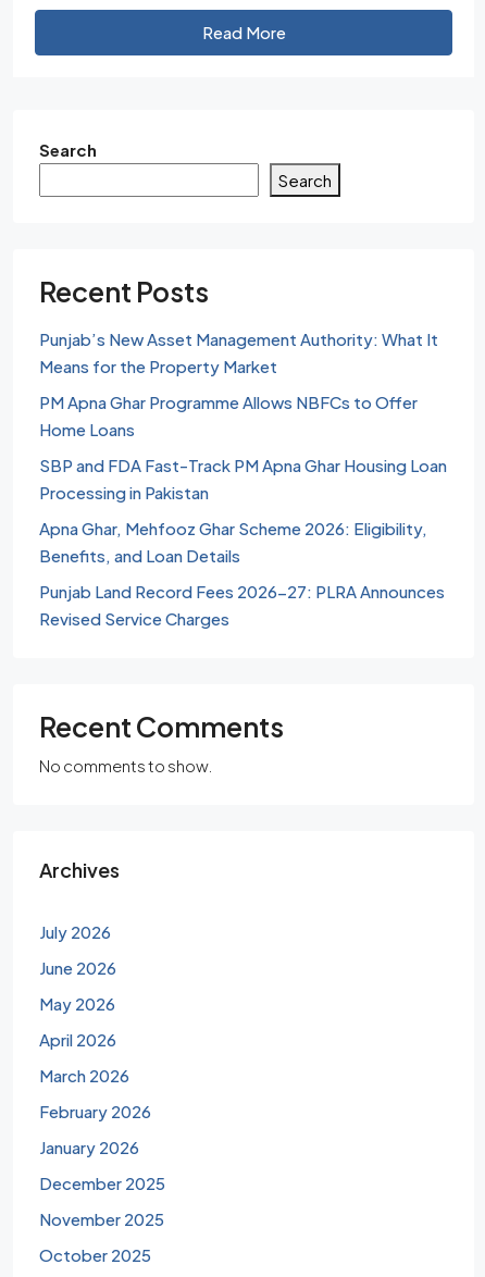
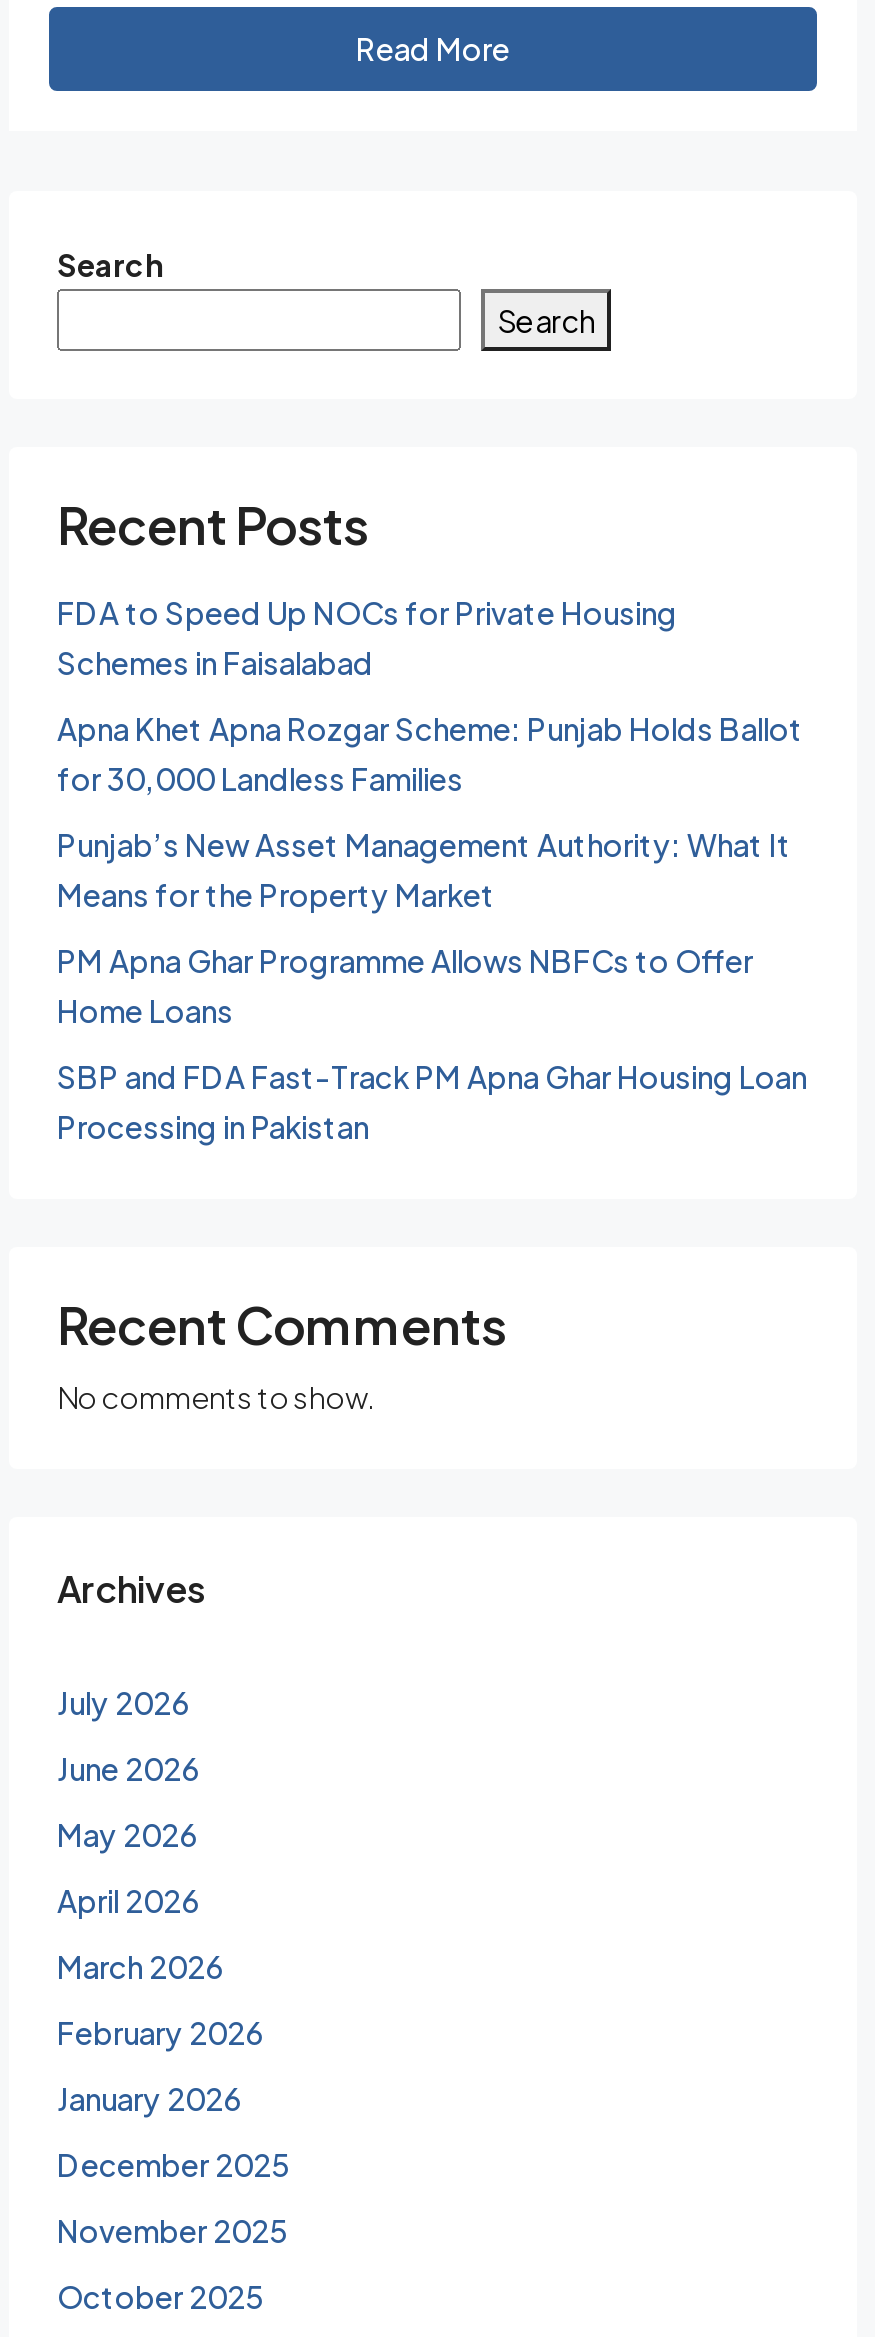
none -> [57,593,803,797] FDA to Speed Up NOCs for Private Housing | Schemes in Faisalabad | Apna Khet Apna Rozgar Scheme: Punjab Holds Ballot | for 30,000 Landless Families
moved [39,328,447,502] -> [57,825,807,1145]: Punjab’s New Asset Management Authority: What It | Means for the Property Market | PM Apna Ghar Programme Allows NBFCs to Offer | Home Loans | SBP and FDA Fast-Track PM Apna Ghar Housing Loan | Processing in Pakistan
[39,517,445,628] Apna Ghar, Mehfooz Ghar Scheme 2026: Eligibility, | Benefits, and Loan Details | Punjab Land Record Fees 2026-27: PLRA Announces | Revised Service Charges -> none

